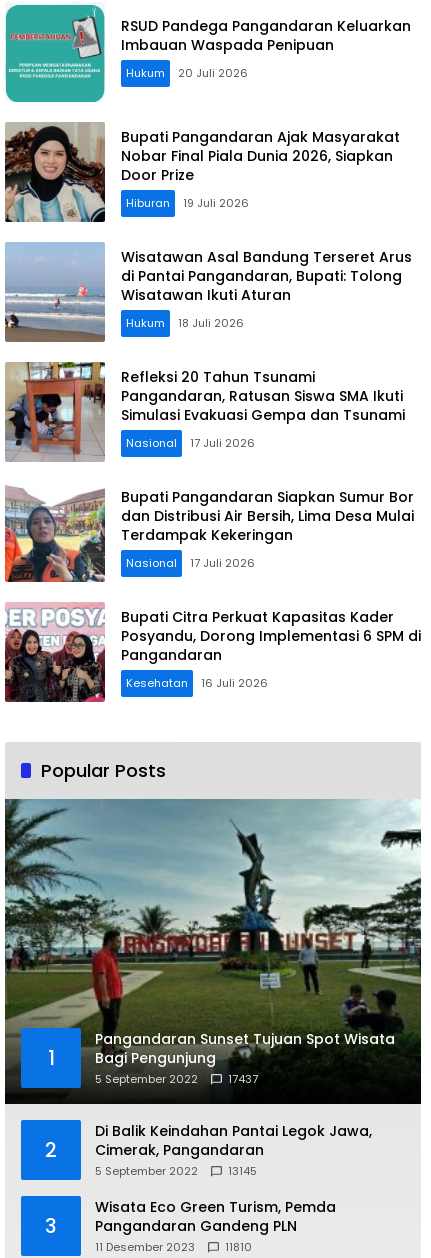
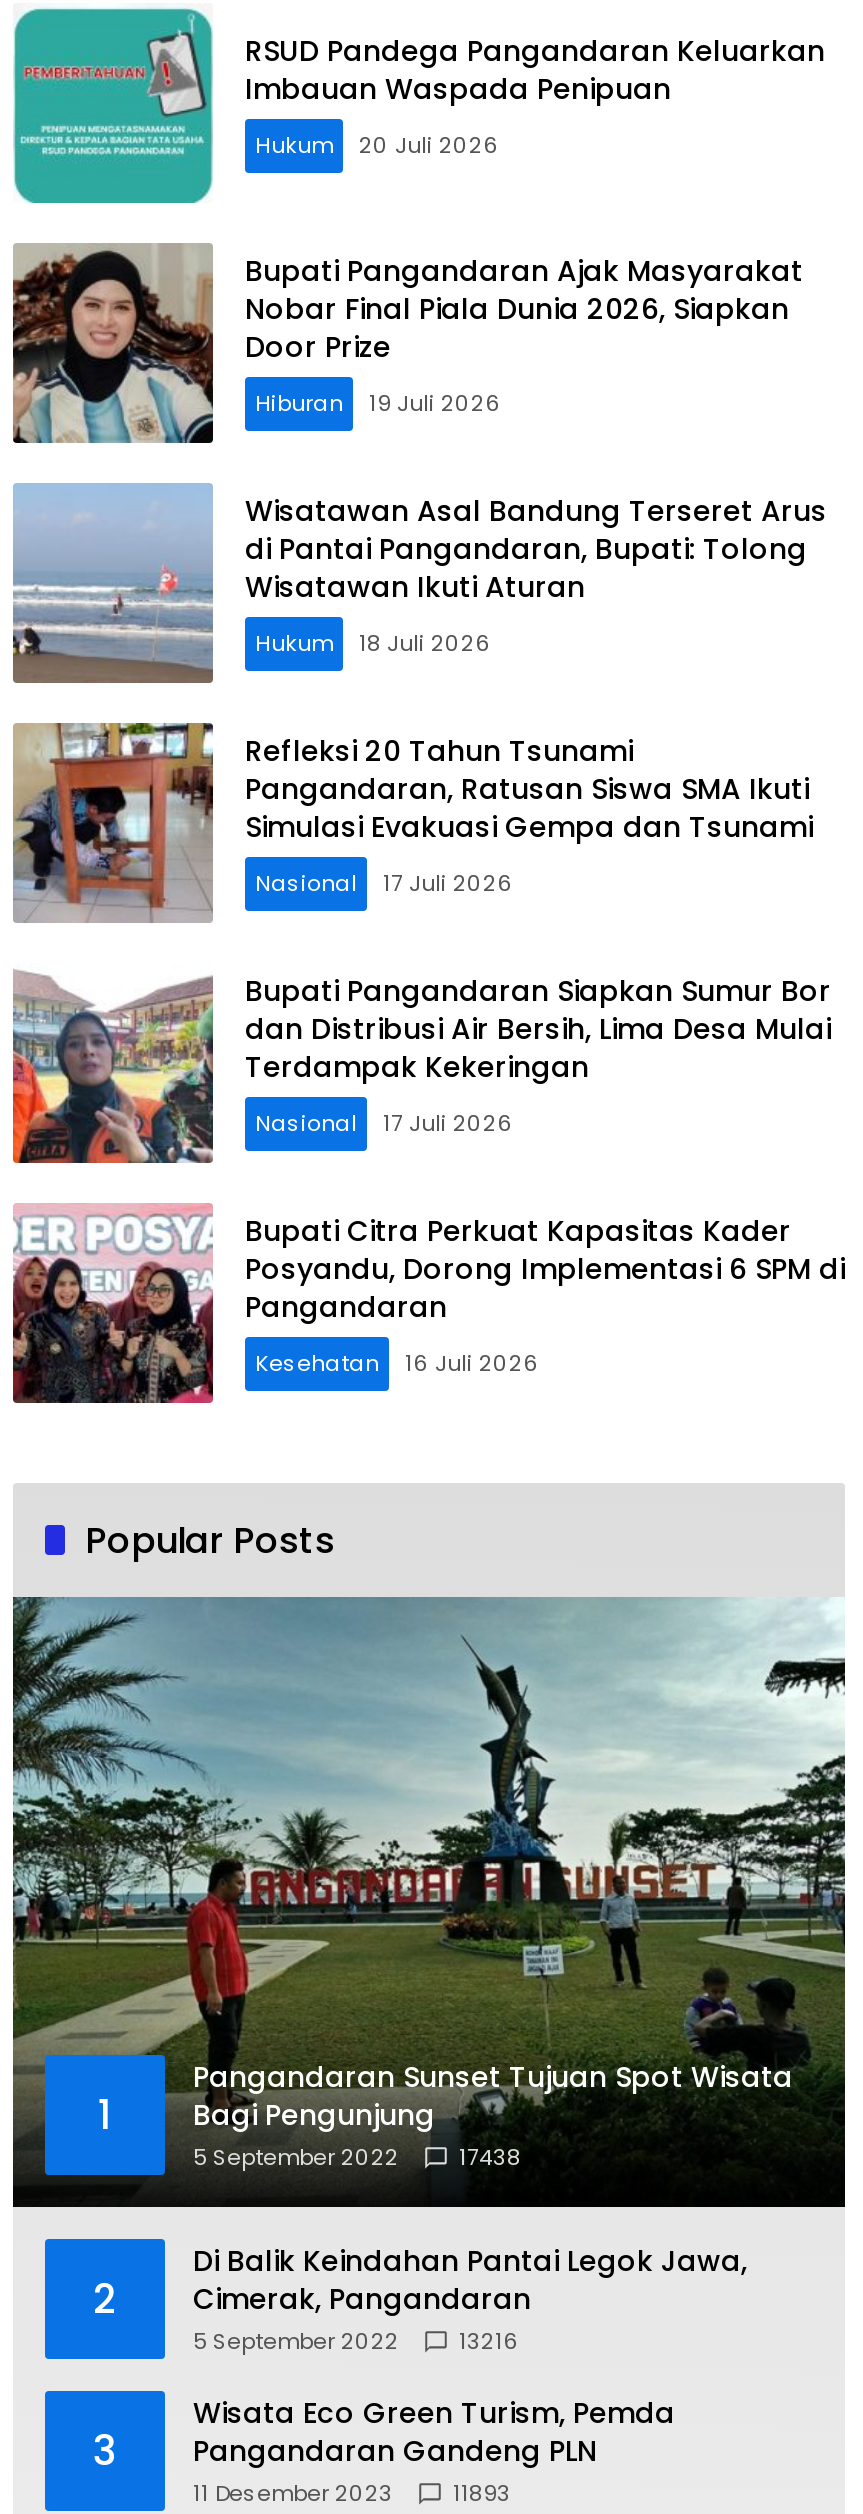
[95,1071,258,1087] 5 September 2022 17437 -> [193,2141,521,2173] 5 September 2022 17438
[95,1163,257,1179] 5 September 2022 13145 -> [193,2325,519,2357] 5 September 2022 13216
[95,1239,252,1255] 11 Desember 2023 11810 -> [193,2477,511,2509] 11 Desember 2023 11893

